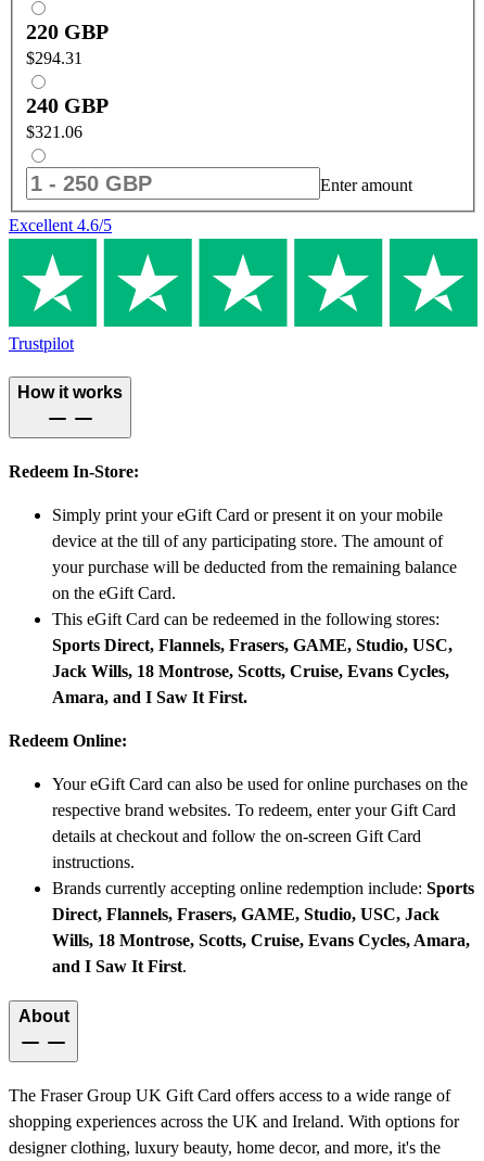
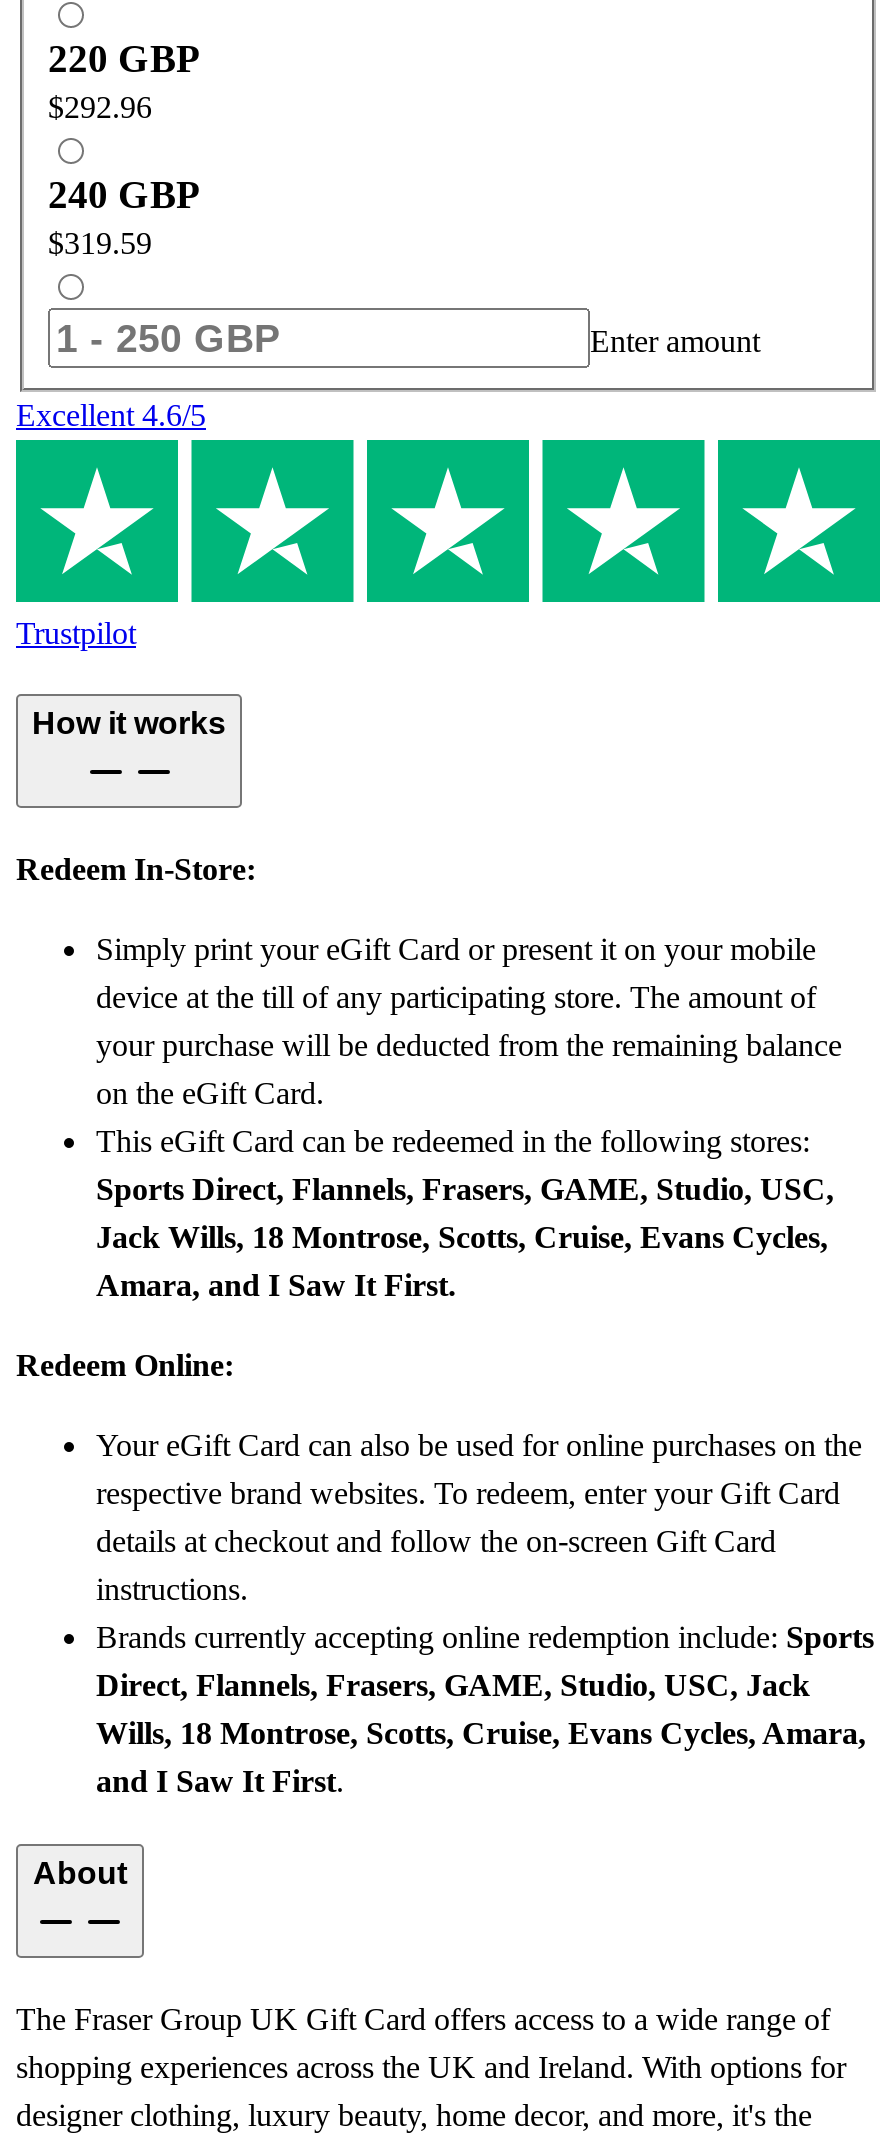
[26,49,82,67] $294.31 -> [48,89,152,123] $292.96
[26,122,82,141] $321.06 -> [48,225,152,259] $319.59

